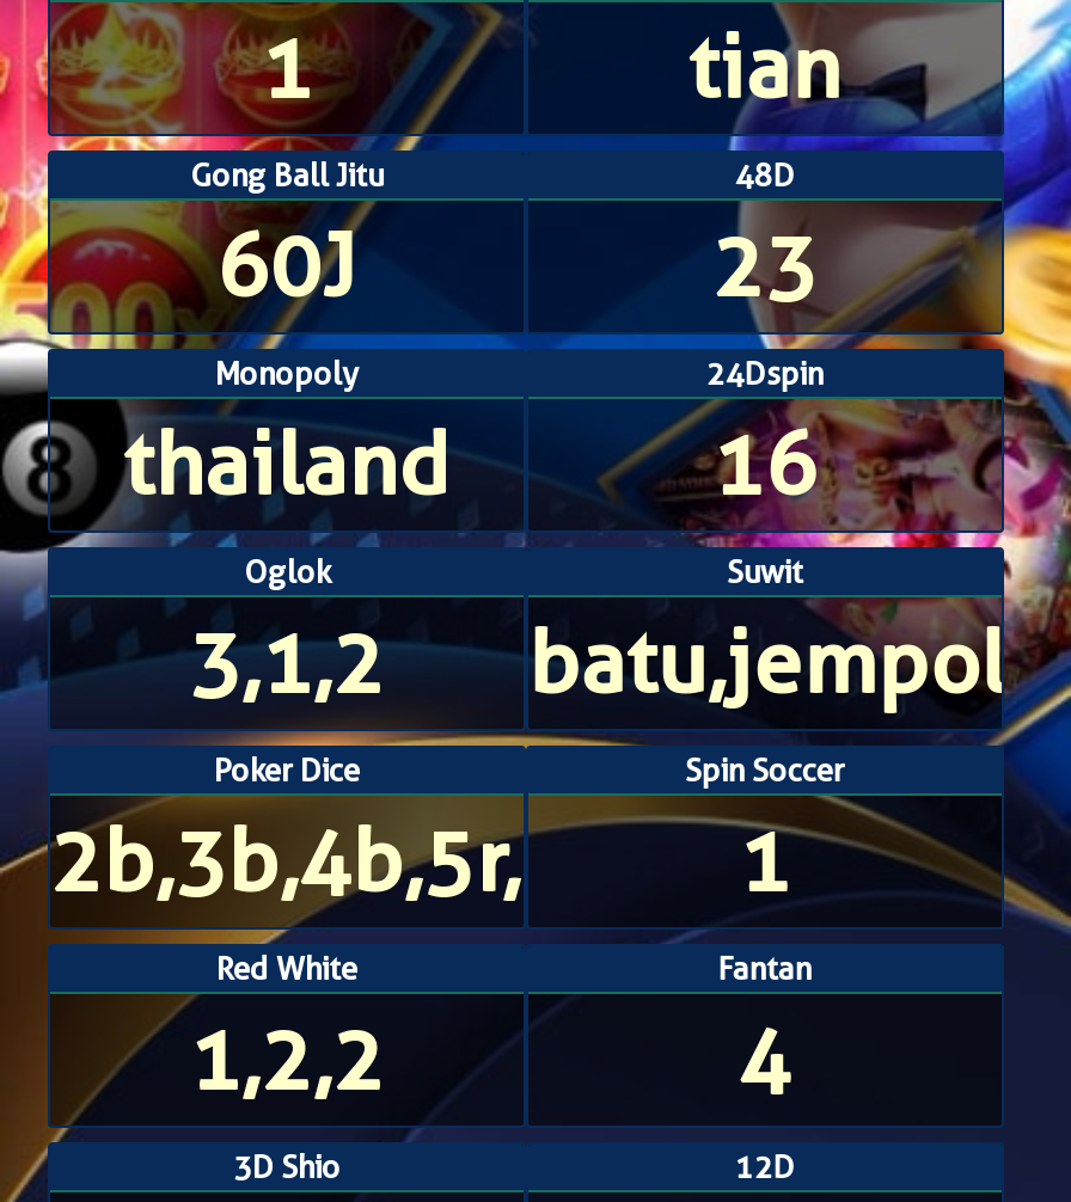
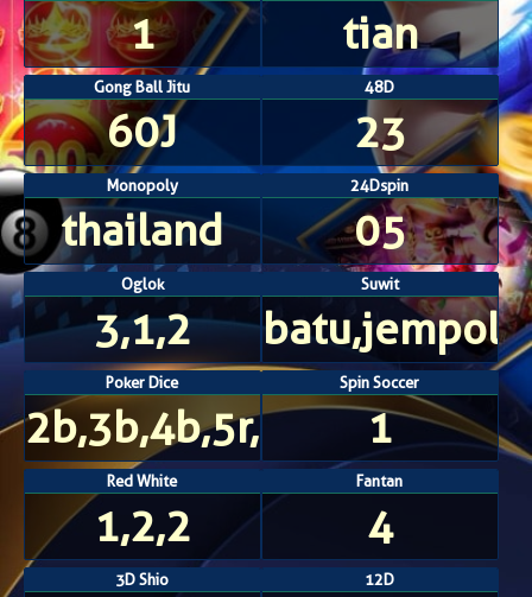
[712,413,817,516] 16 -> [354,205,406,256] 05

